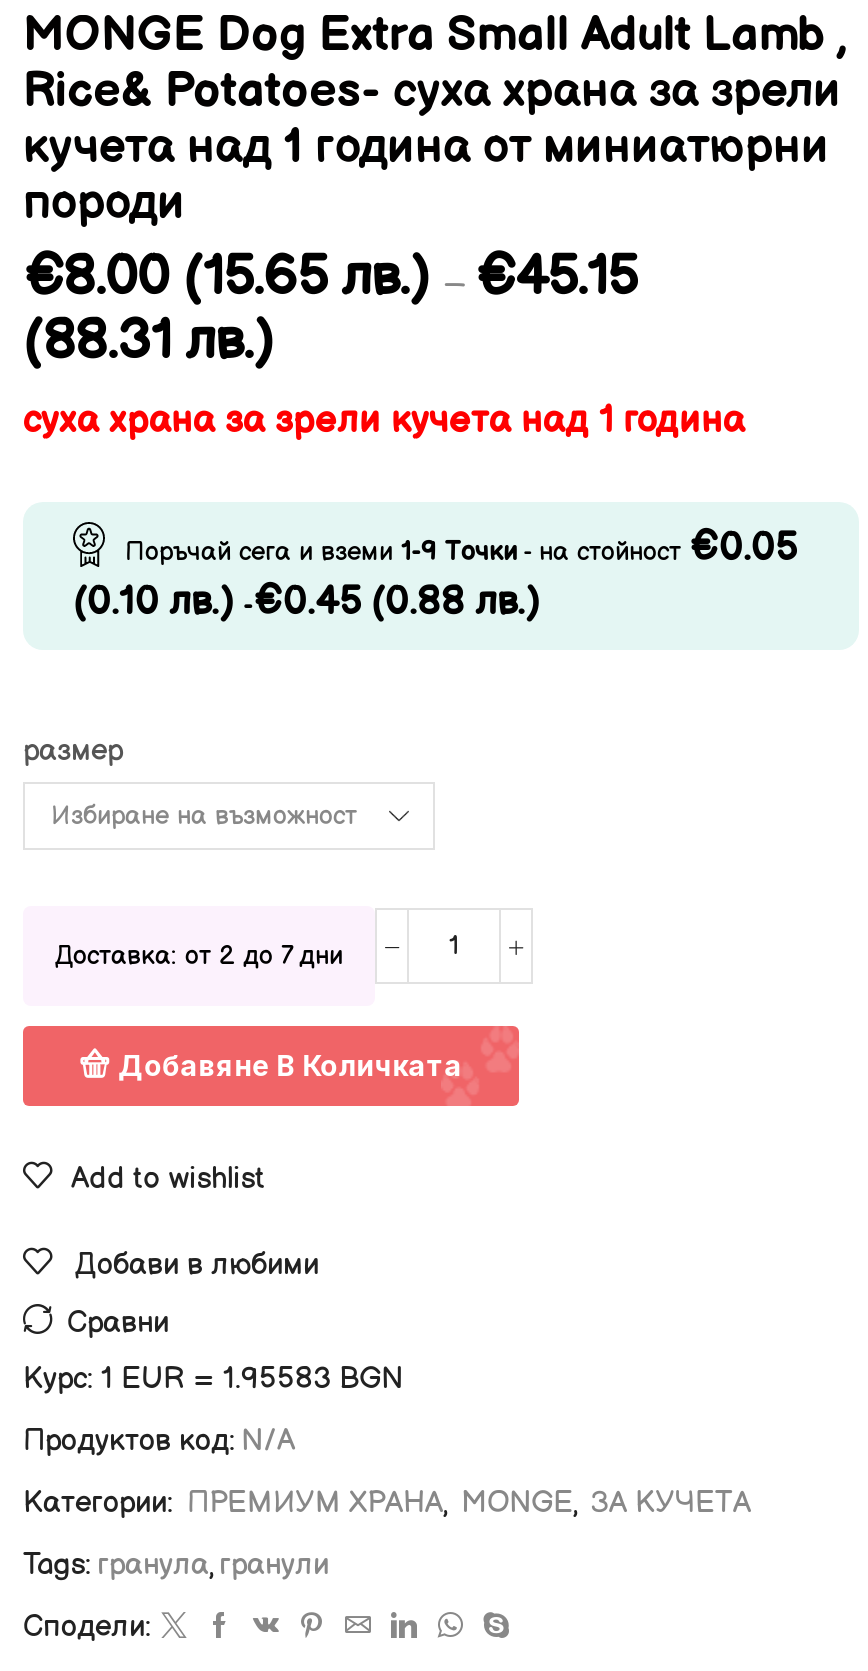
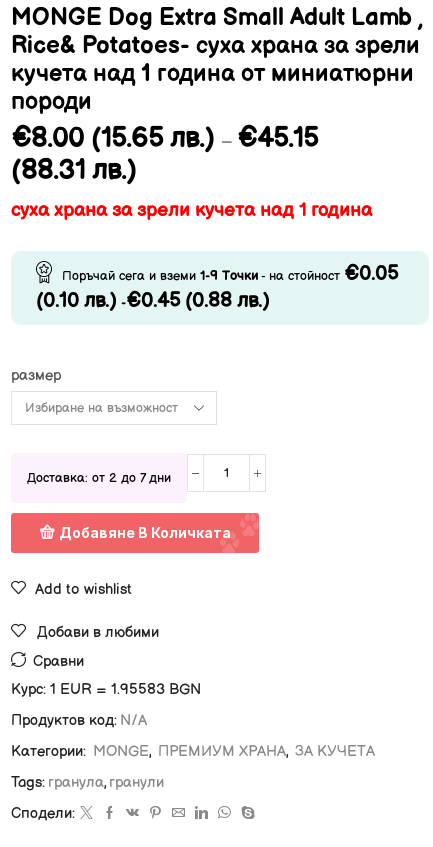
[23,1486,751,1520] Категории: ПРЕМИУМ ХРАНА, MONGE, ЗА КУЧЕТА -> [11,743,375,760] Категории: MONGE, ПРЕМИУМ ХРАНА, ЗА КУЧЕТА

